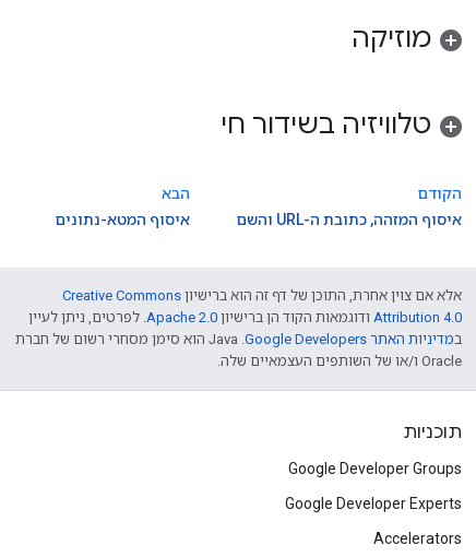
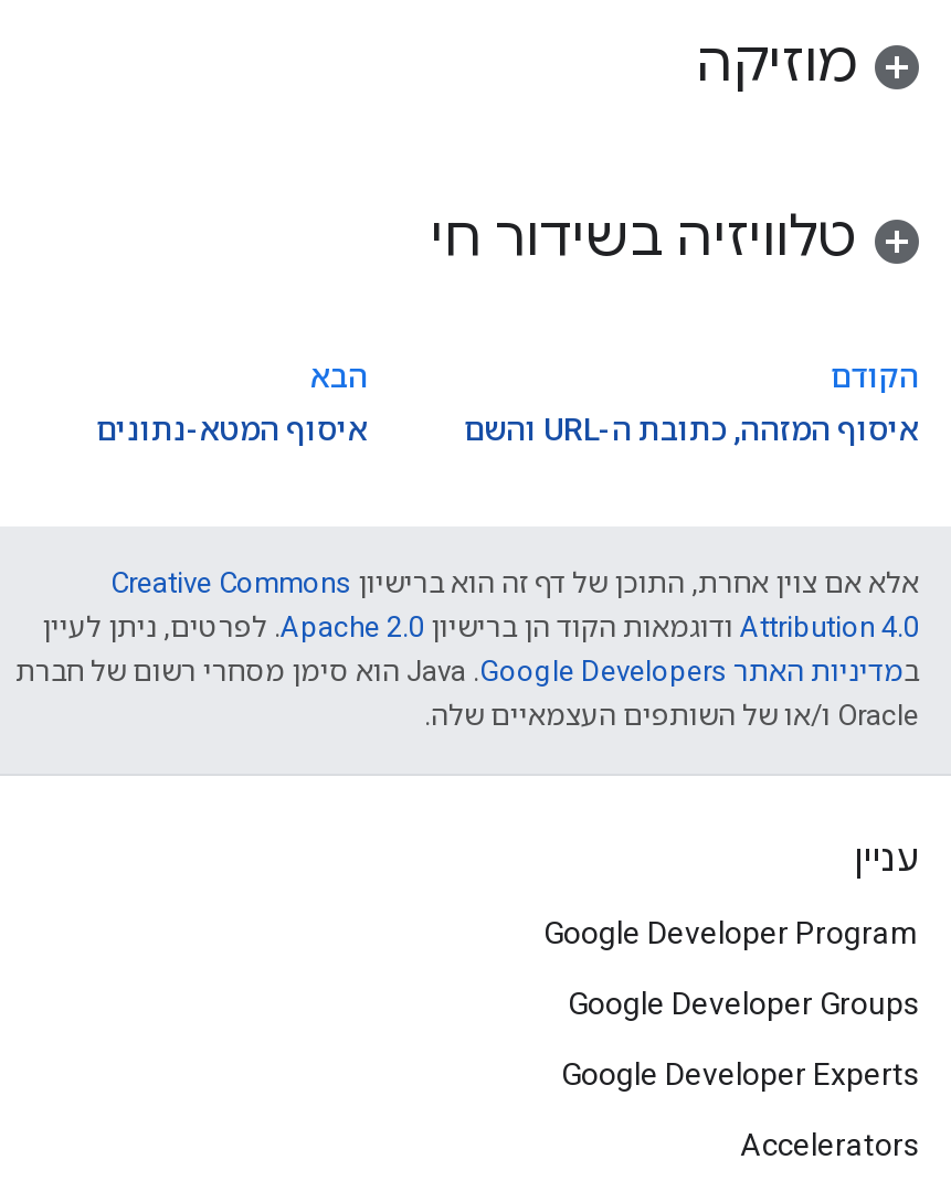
[403,422,462,443] תוכניות -> [543,838,919,950] עניין | Google Developer Program

